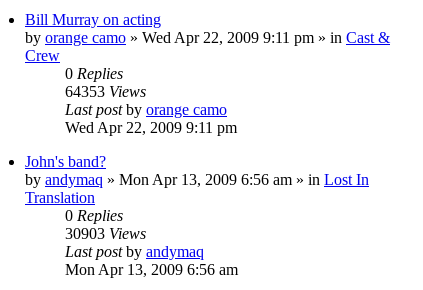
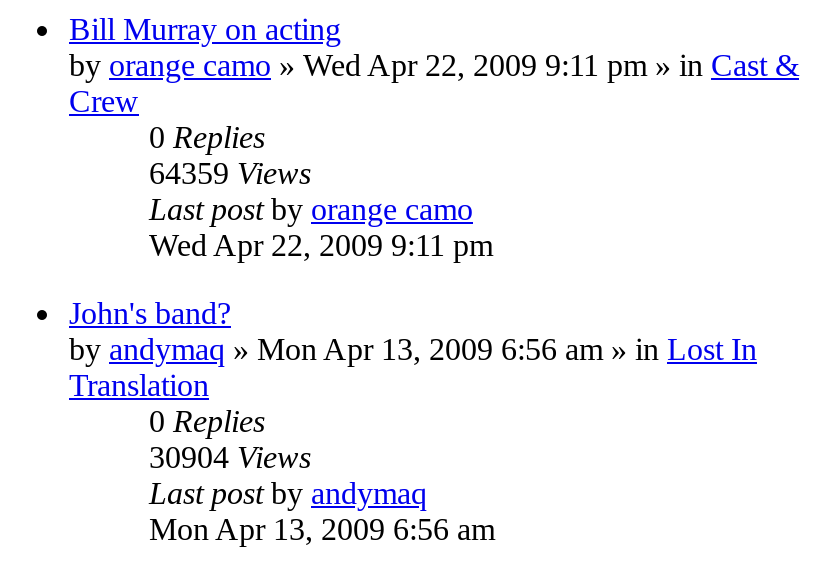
[65,83,146,100] 64353 Views -> [149,156,311,190] 64359 Views
[65,225,146,242] 30903 Views -> [149,440,311,474] 30904 Views

